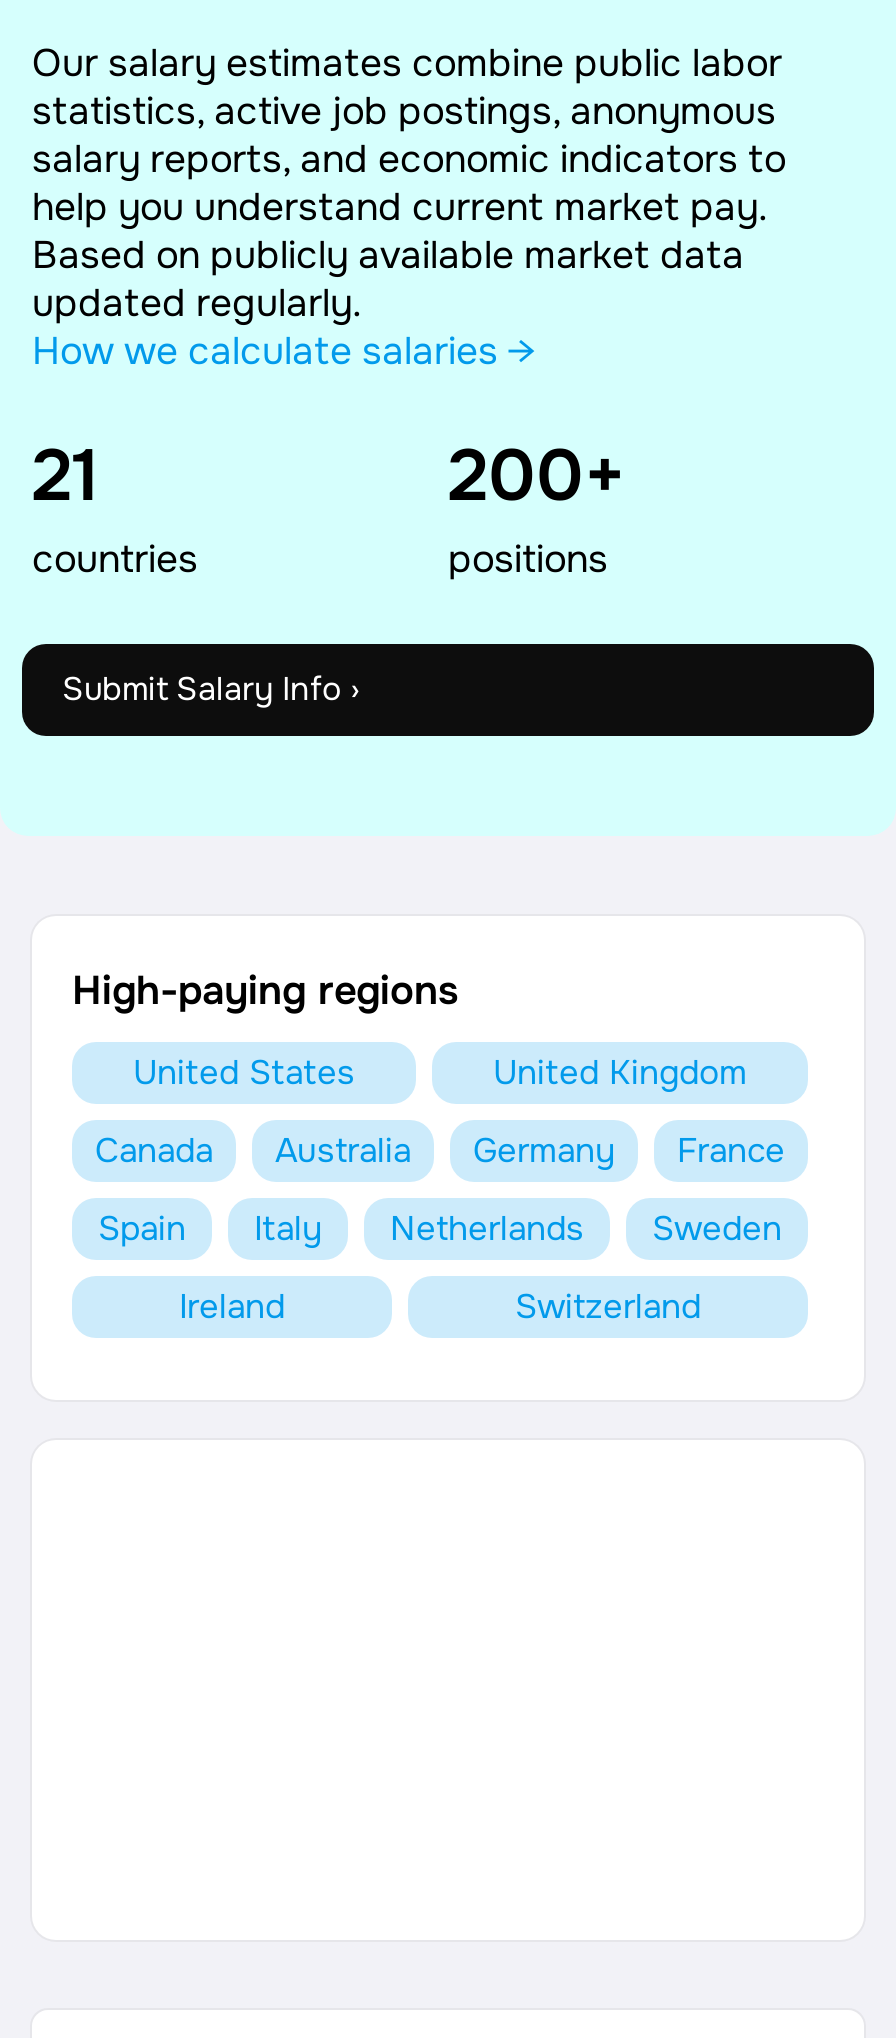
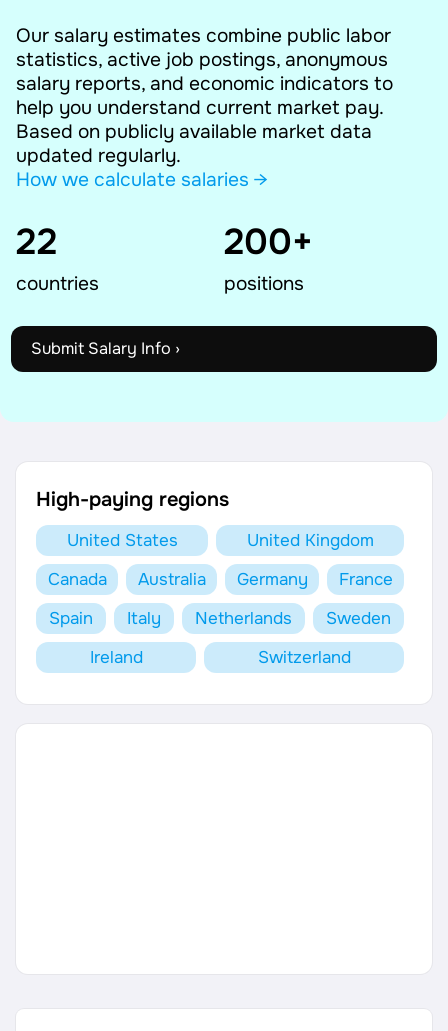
[32,430,100,522] 21 -> [16,219,57,265] 22

